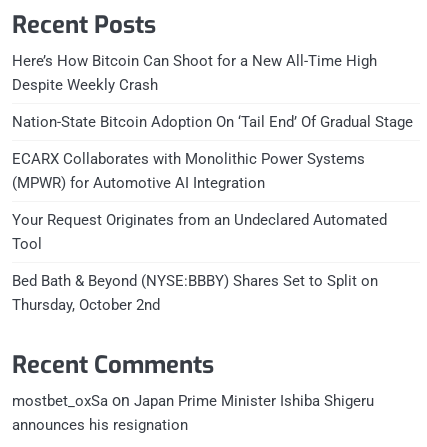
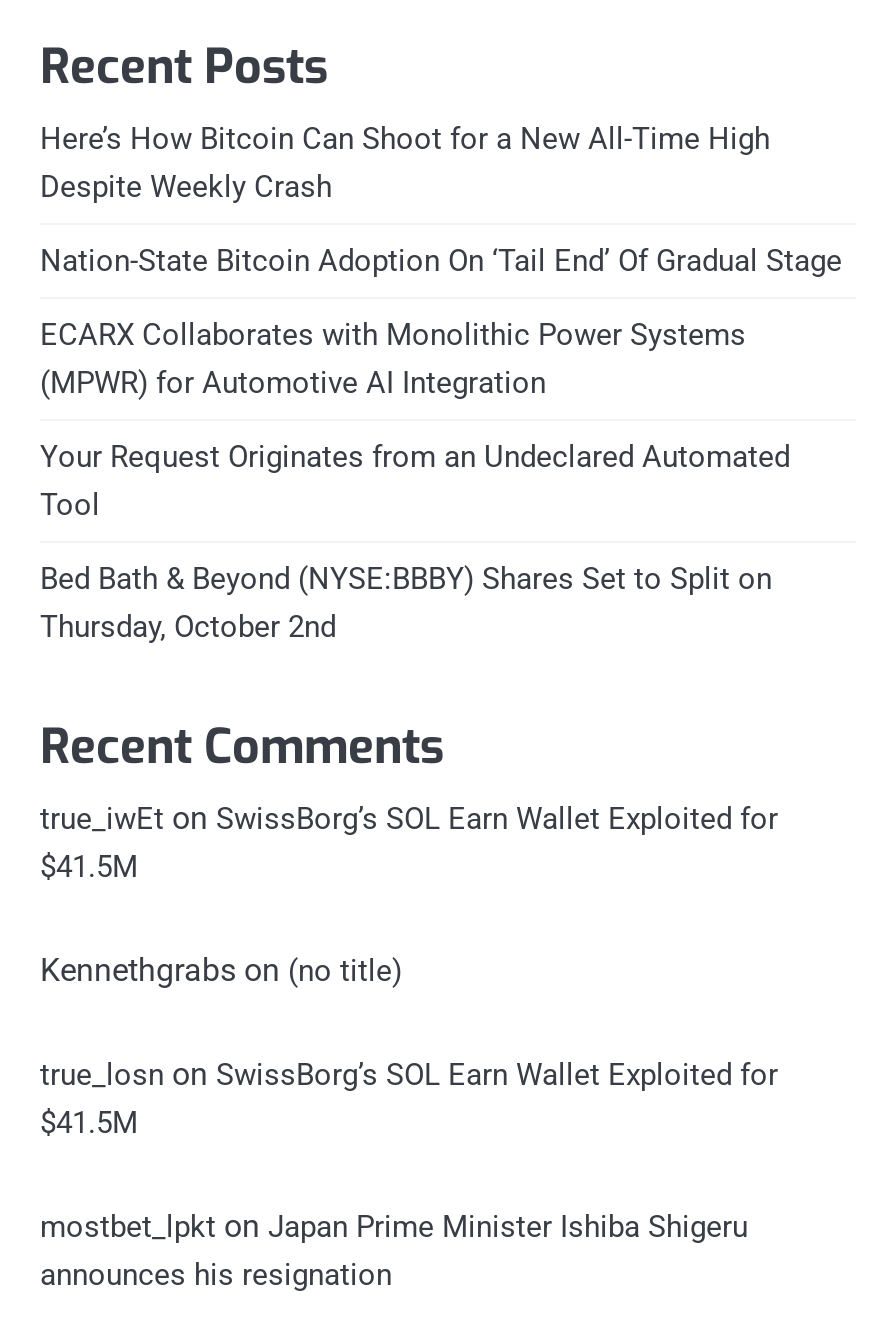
[12,391,374,410] mostbet_oxSa on Japan Prime Minister Ishiba Shigeru -> [40,799,778,1245] true_iwEt on SwissBorg’s SOL Earn Wallet Exploited for | $41.5M | Kennethgrabs on (no title) | true_losn on SwissBorg’s SOL Earn Wallet Exploited for | $41.5M | mostbet_lpkt on Japan Prime Minister Ishiba Shigeru

